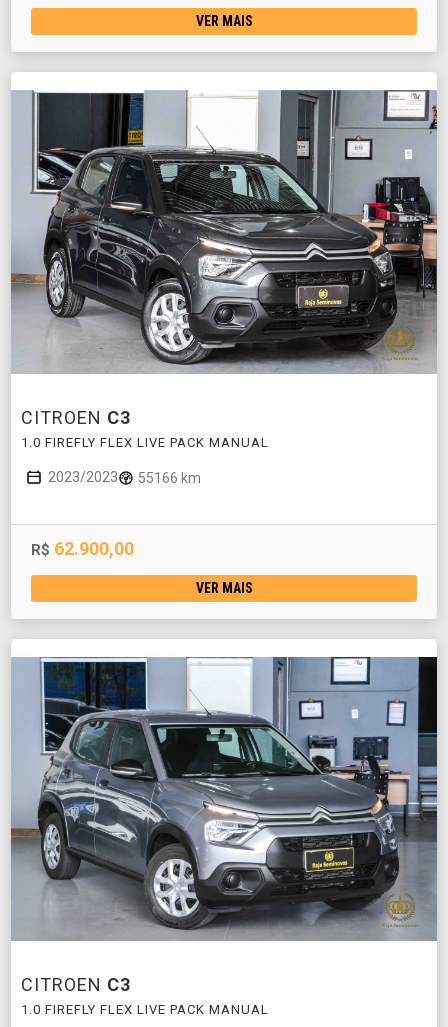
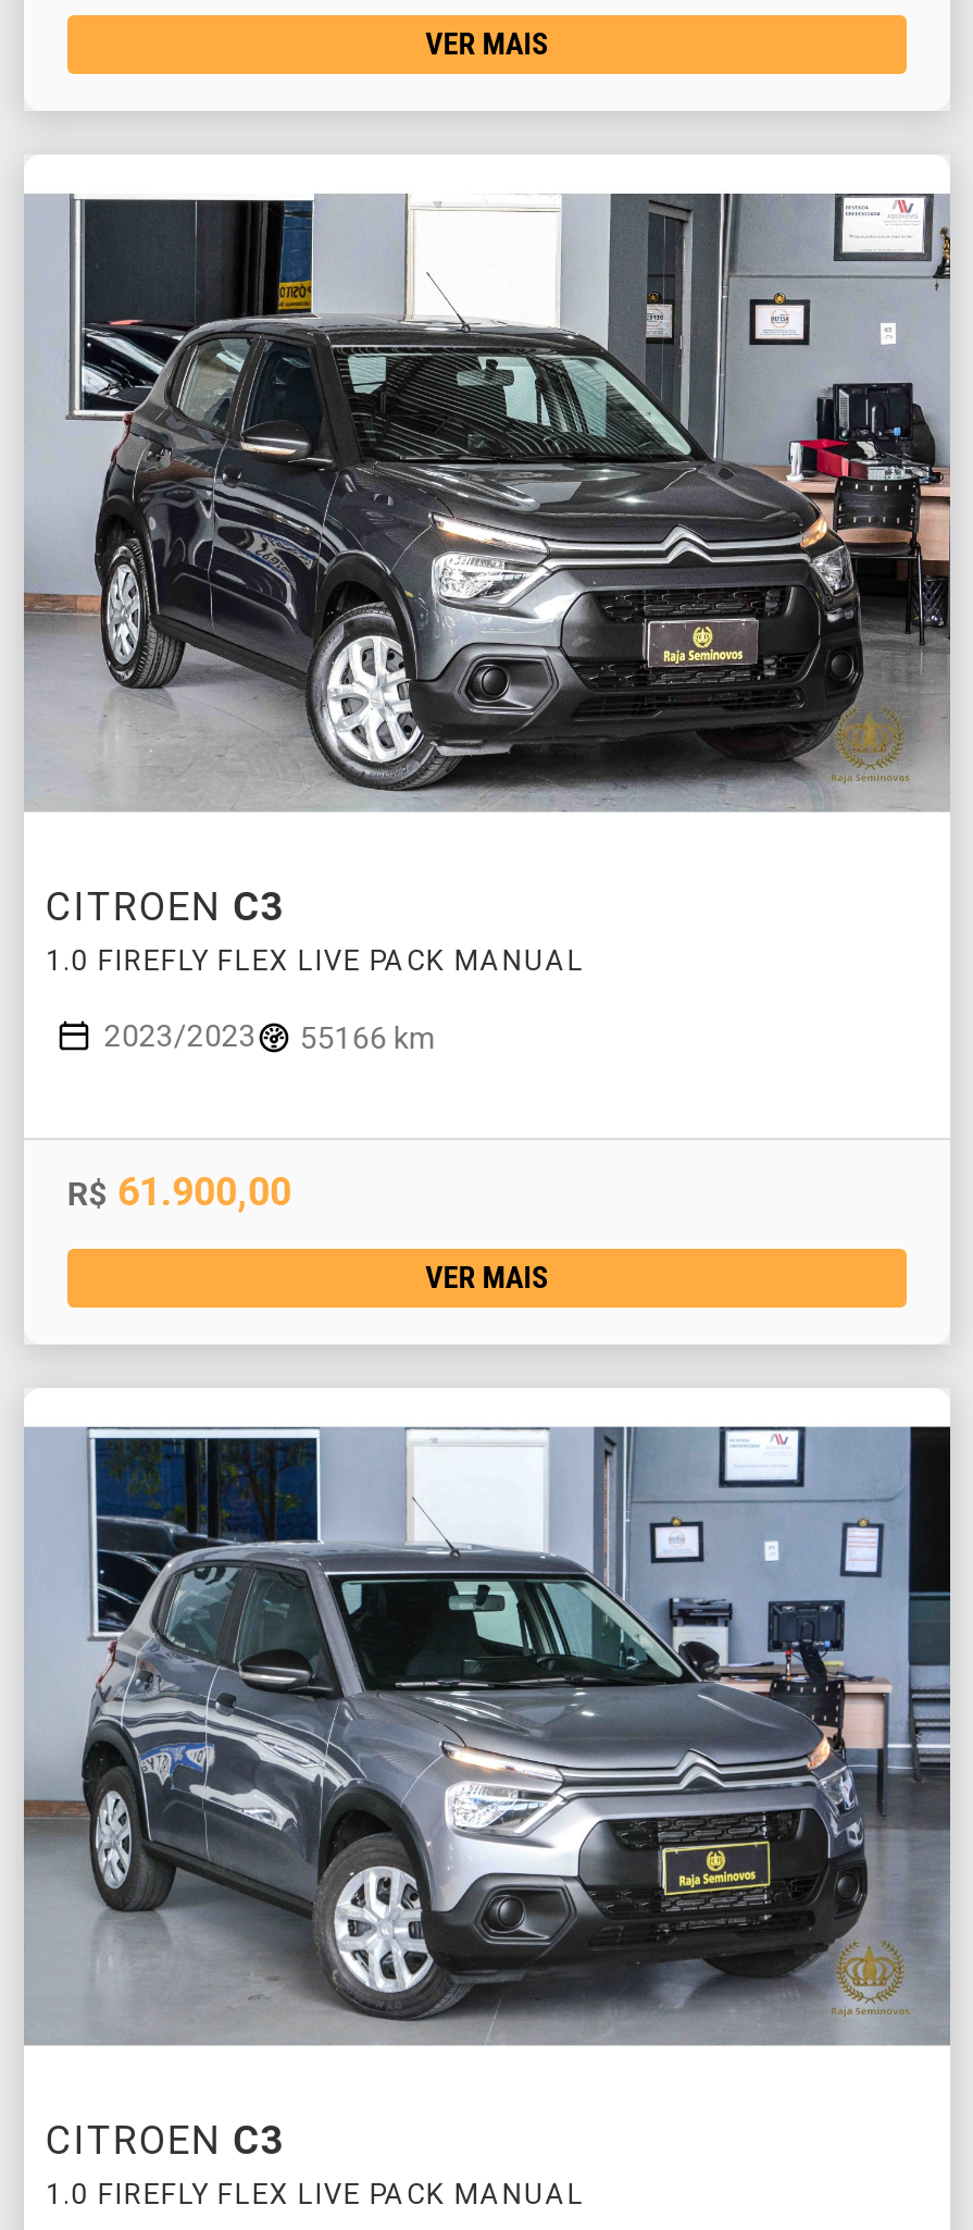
[31,538,134,559] R$62.900,00 -> [67,1169,291,1214] R$61.900,00

